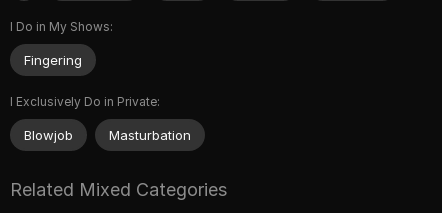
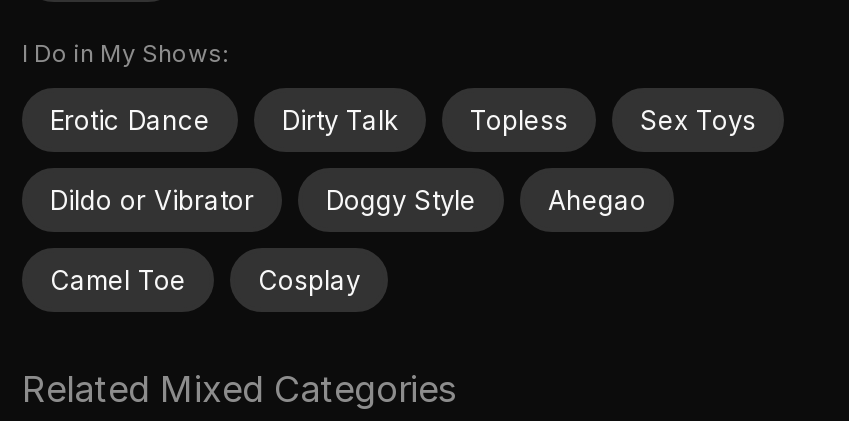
[24,52,82,68] Fingering -> [50,103,756,135] Erotic Dance | Dirty Talk | Topless | Sex Toys
[10,94,160,109] I Exclusively Do in Private: -> [50,183,646,215] Dildo or Vibrator | Doggy Style | Ahegao
[24,127,191,143] Blowjob | Masturbation -> [50,263,360,295] Camel Toe | Cosplay

